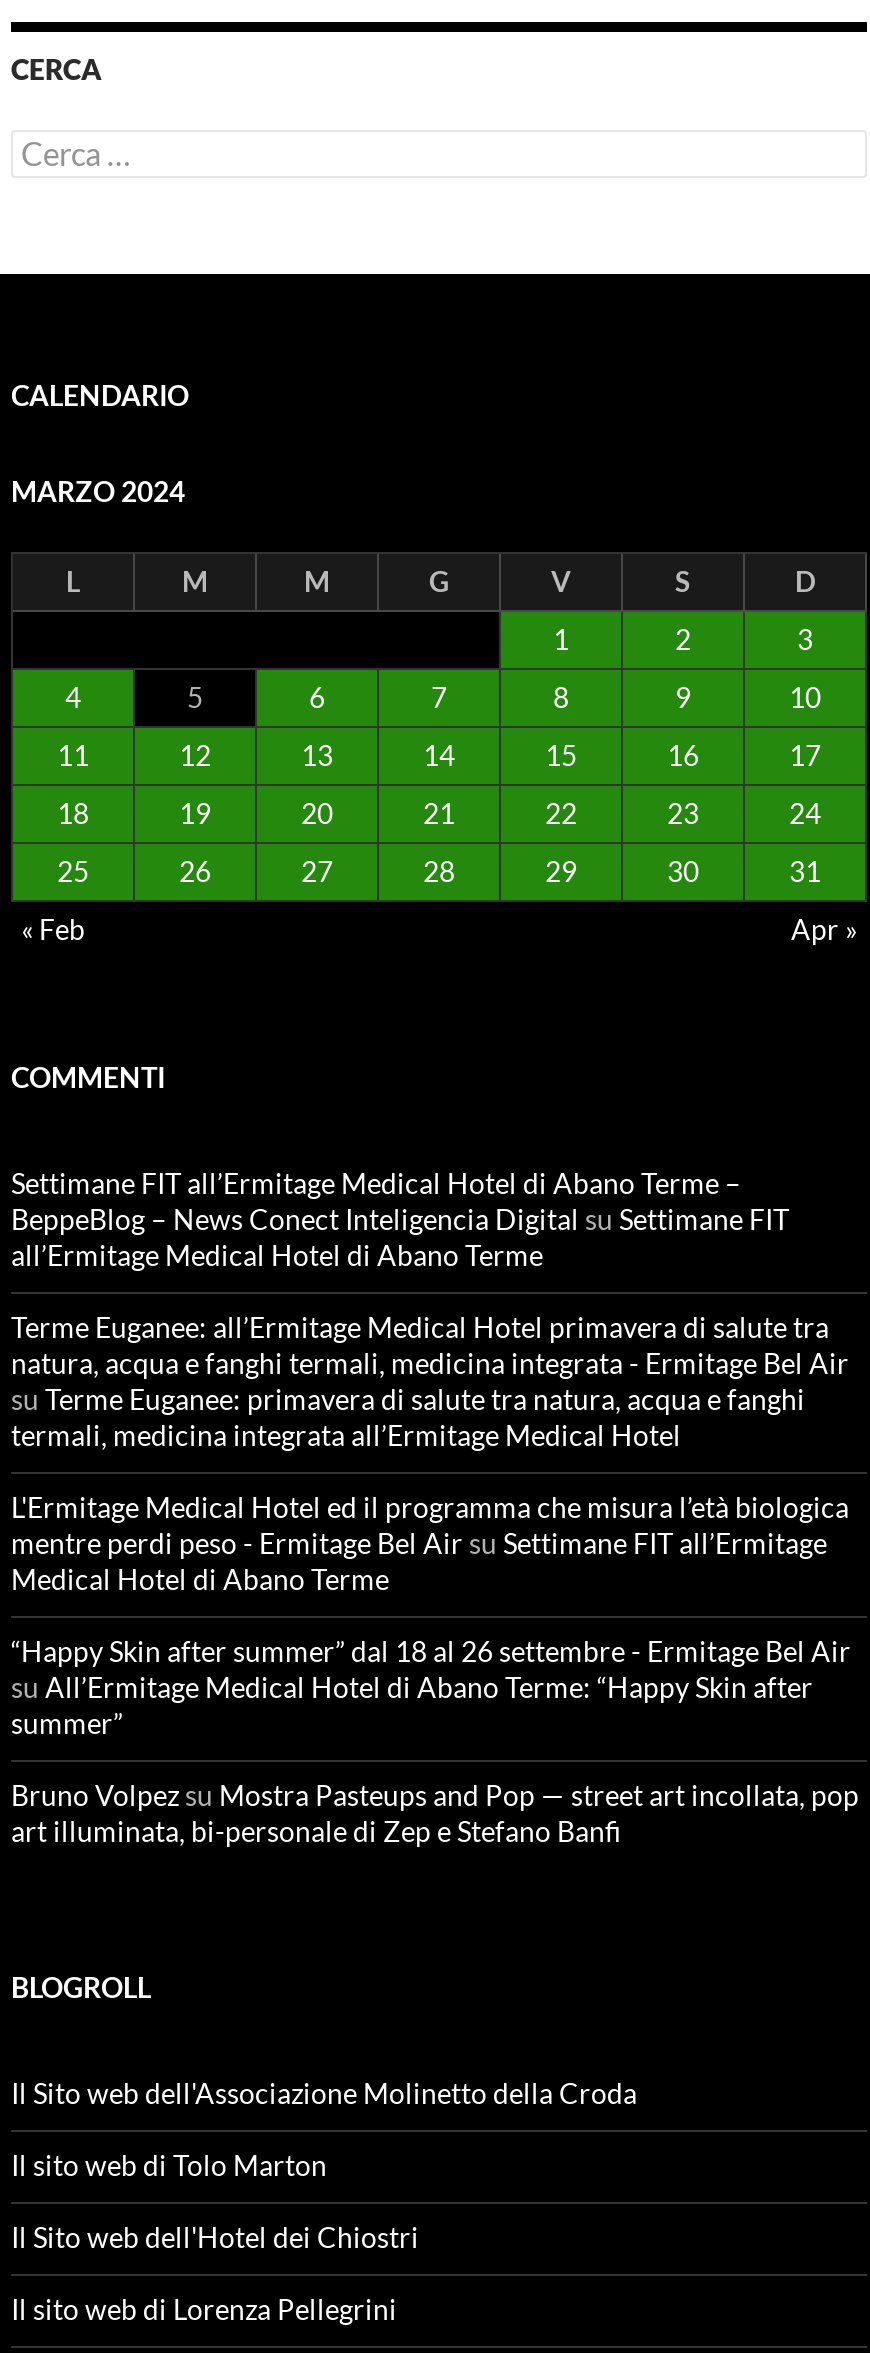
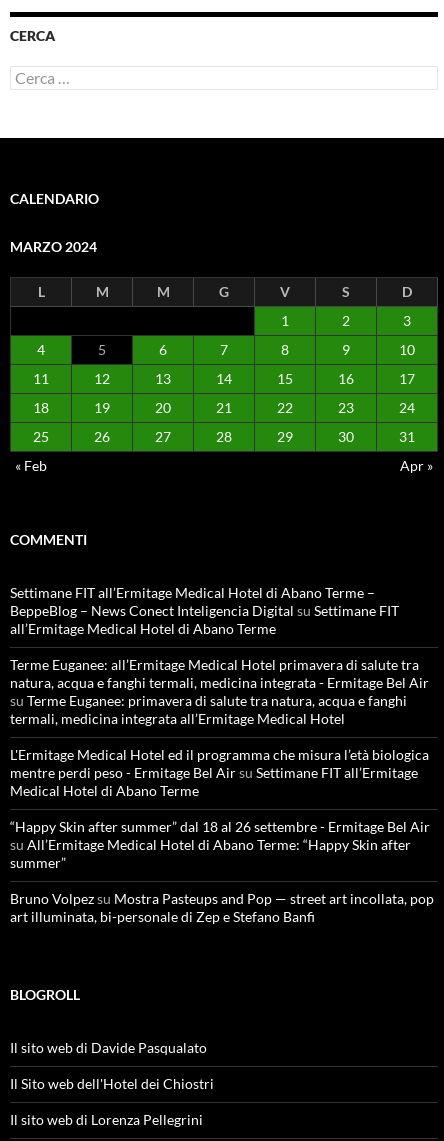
[11,2075,637,2181] Il Sito web dell'Associazione Molinetto della Croda | Il sito web di Tolo Marton -> [10,1039,207,1056] Il sito web di Davide Pasqualato

